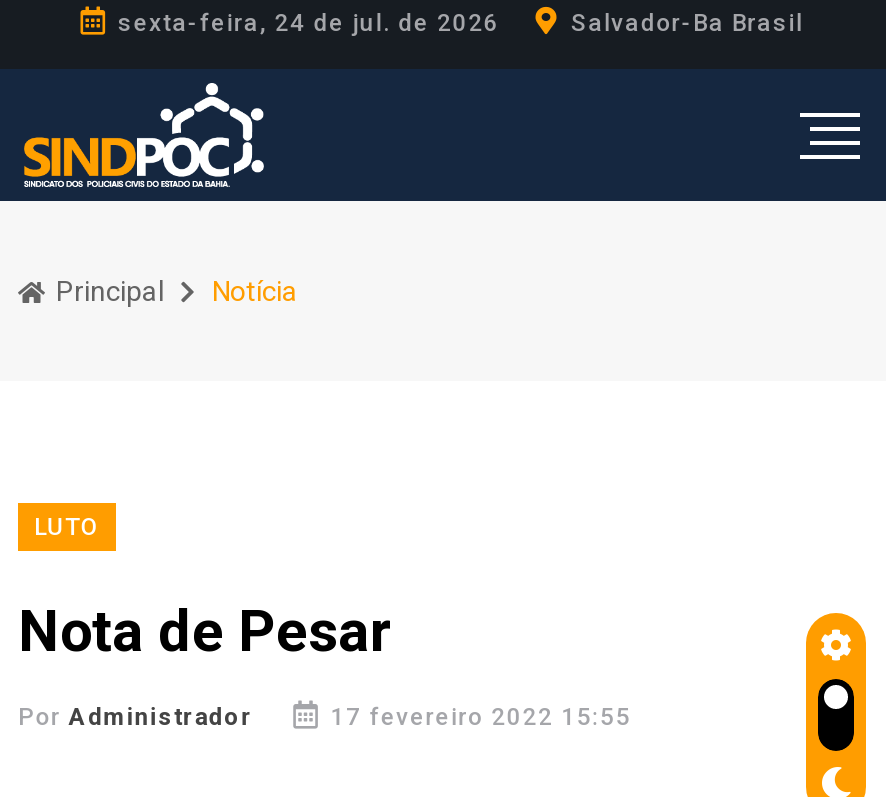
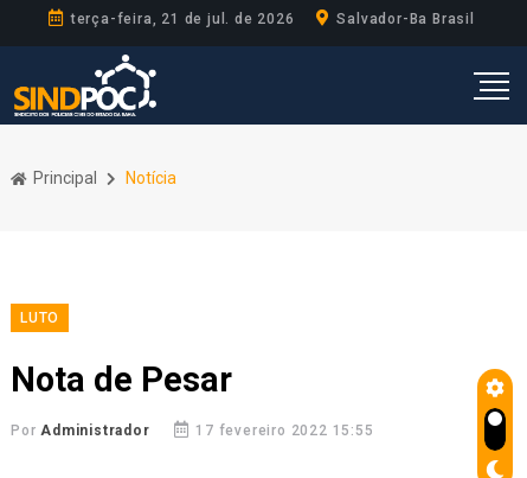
[118,9,499,37] sexta-feira, 24 de jul. de 2026 -> [71,11,295,27] terça-feira, 21 de jul. de 2026

